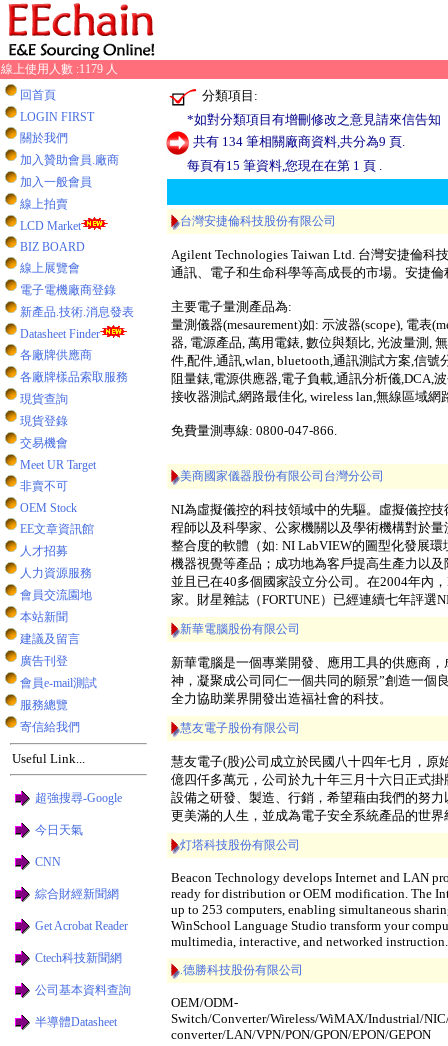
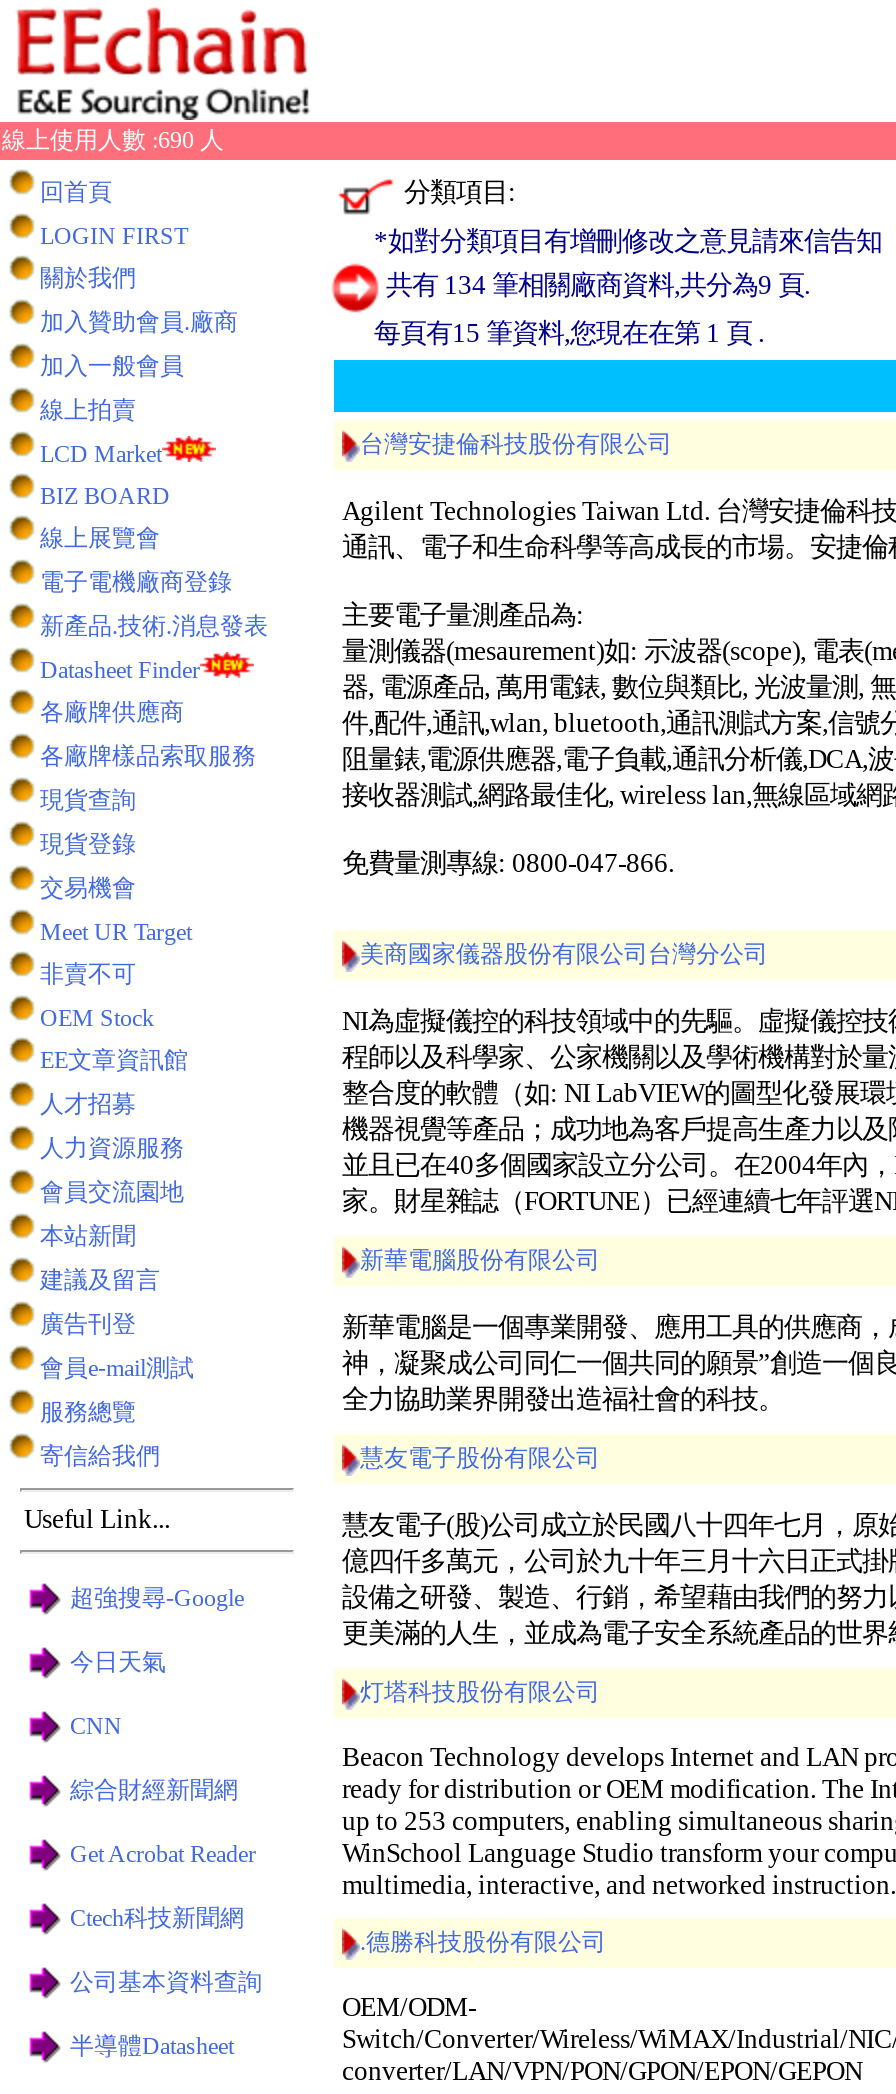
[1,62,118,76] 線上使用人數 :1179 人 -> [2,126,224,154] 線上使用人數 :690 人

